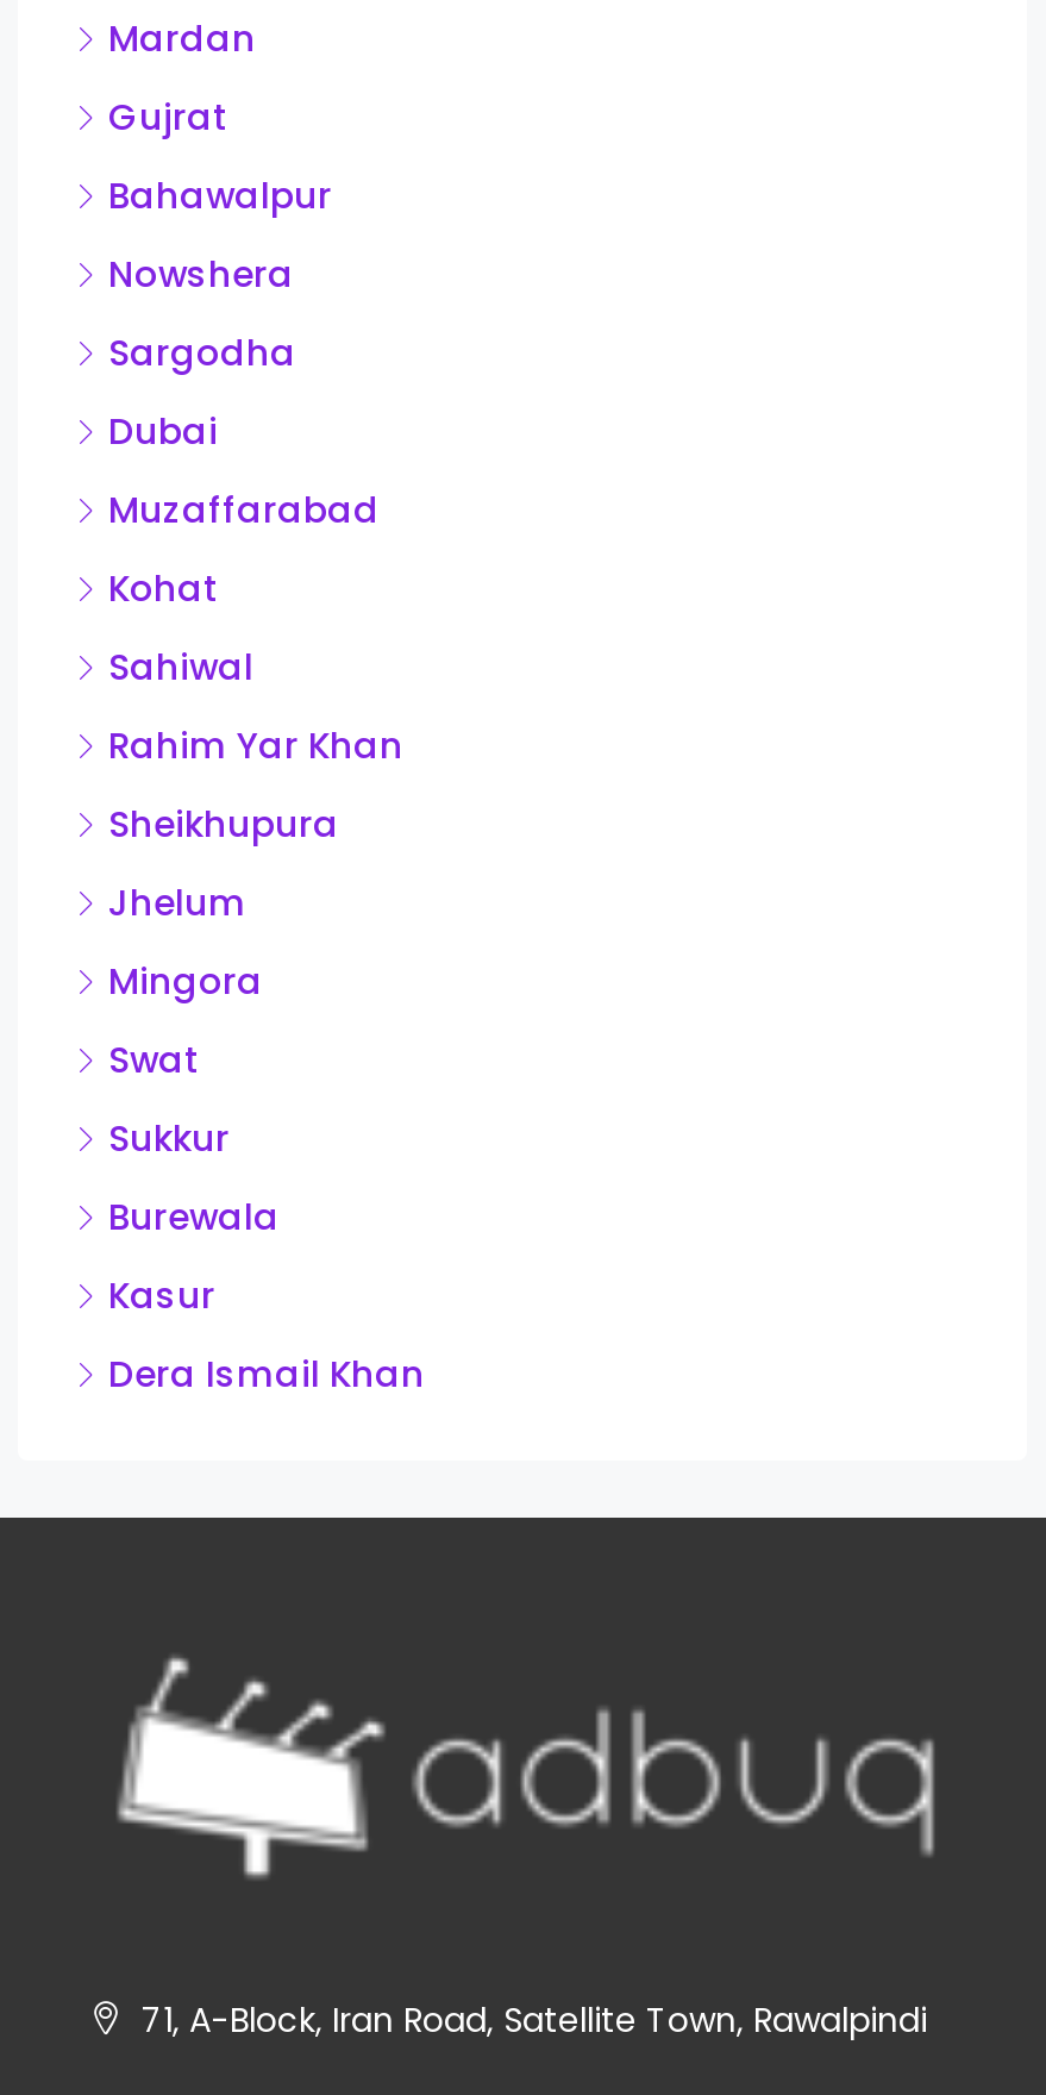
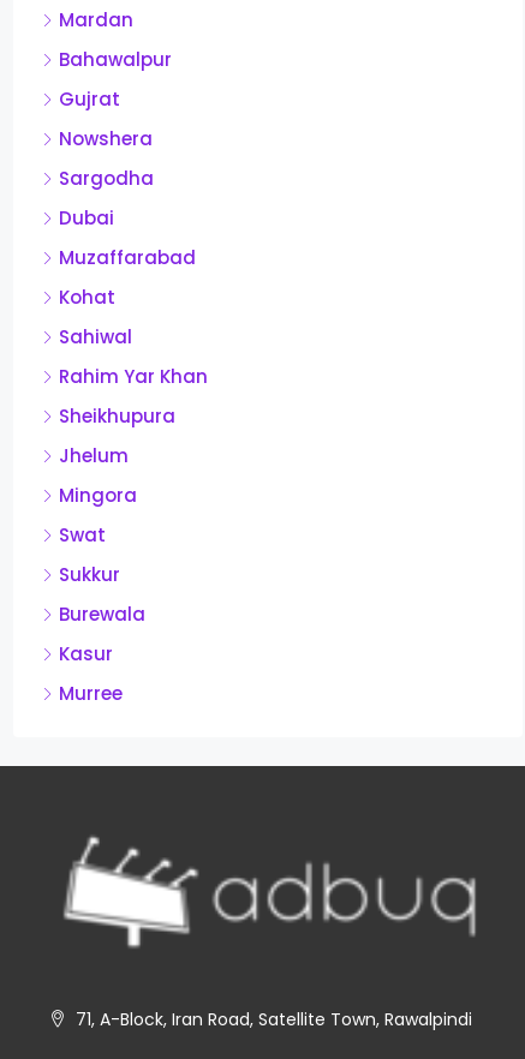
moved [108,92,230,142] -> [59,86,120,112]: Gujrat
moved [108,170,332,220] -> [59,47,172,72]: Bahawalpur
[108,1349,425,1399] Dera Ismail Khan -> [59,681,123,706] Murree

